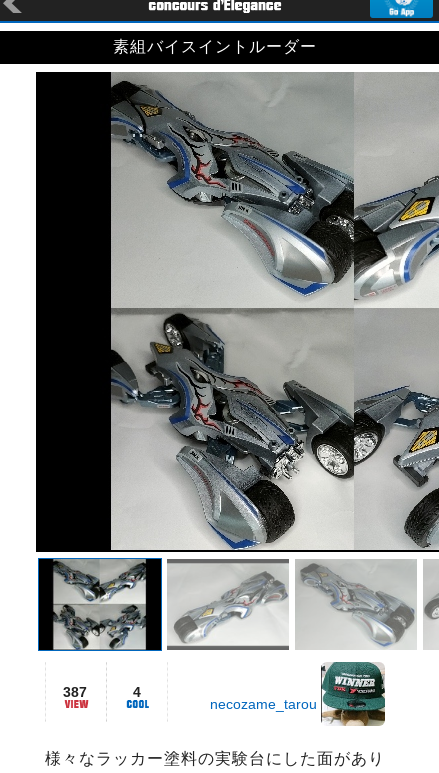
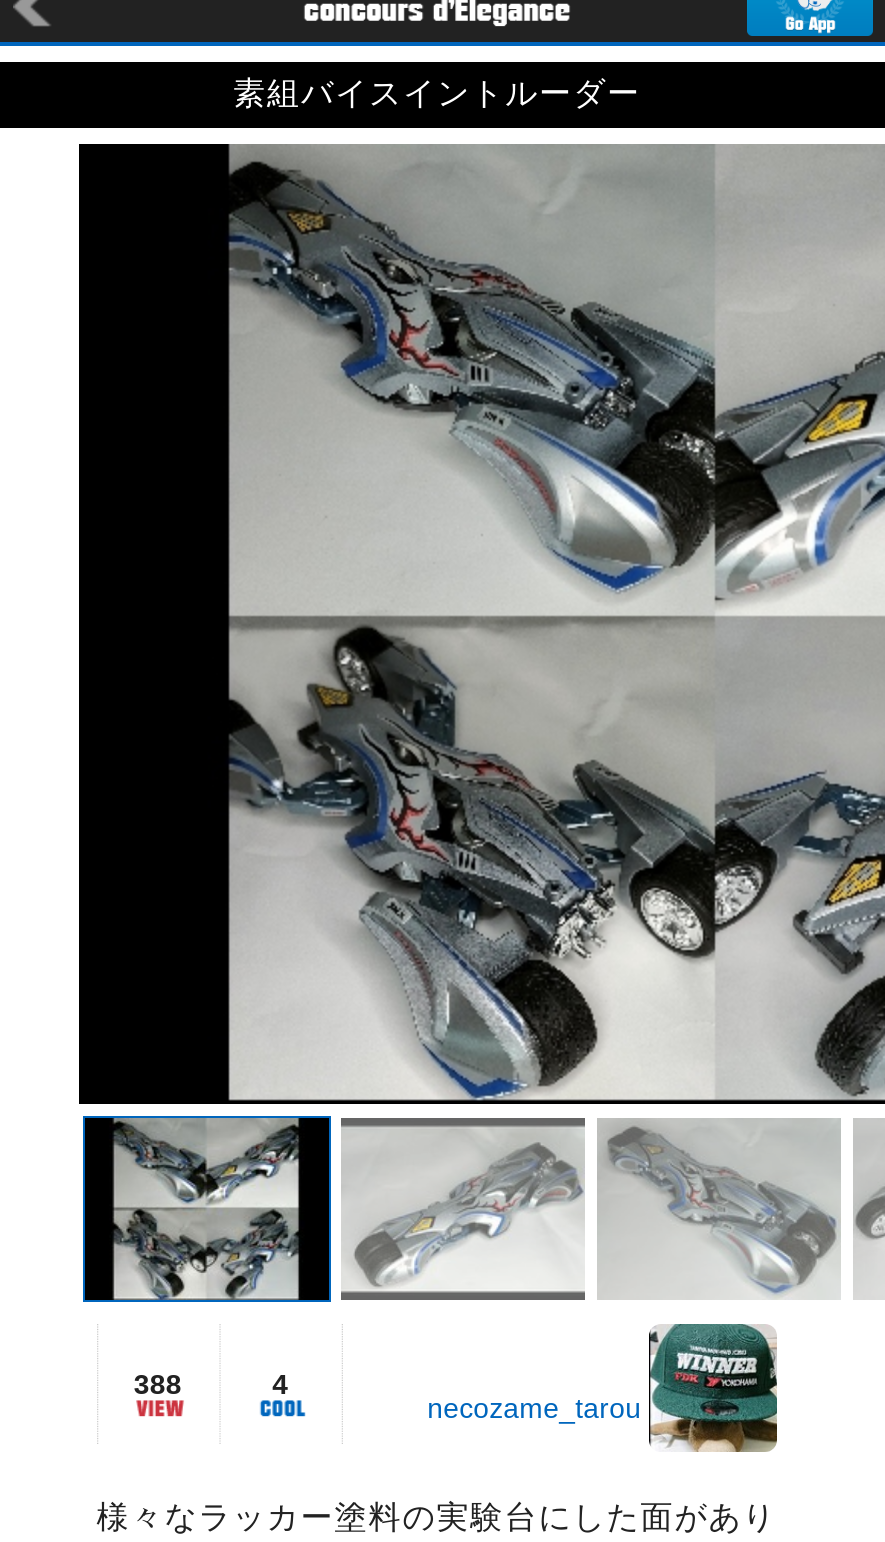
[63,683,87,699] 387 -> [134,1367,182,1399] 388

